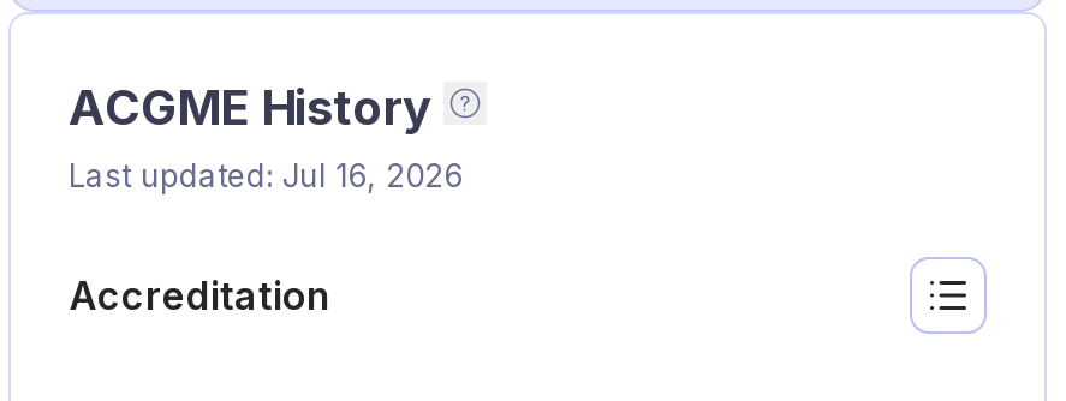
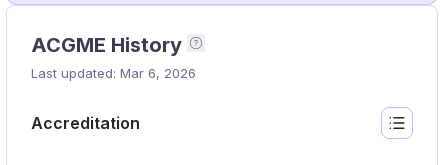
[69,156,463,194] Last updated: Jul 16, 2026 -> [31,65,196,81] Last updated: Mar 6, 2026

